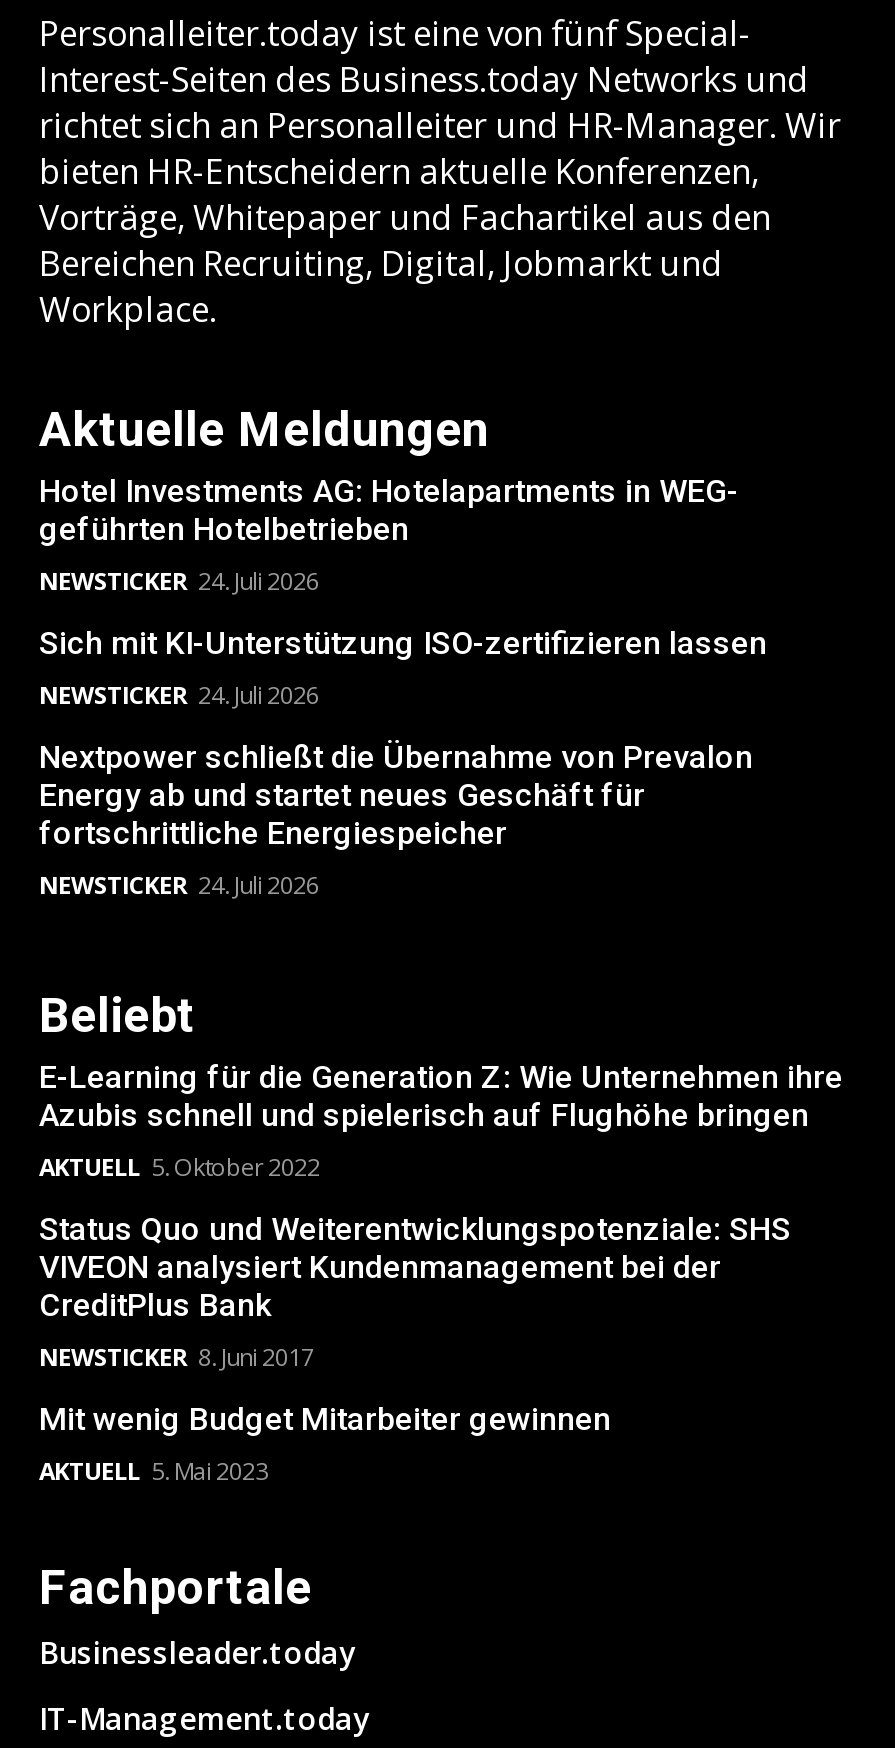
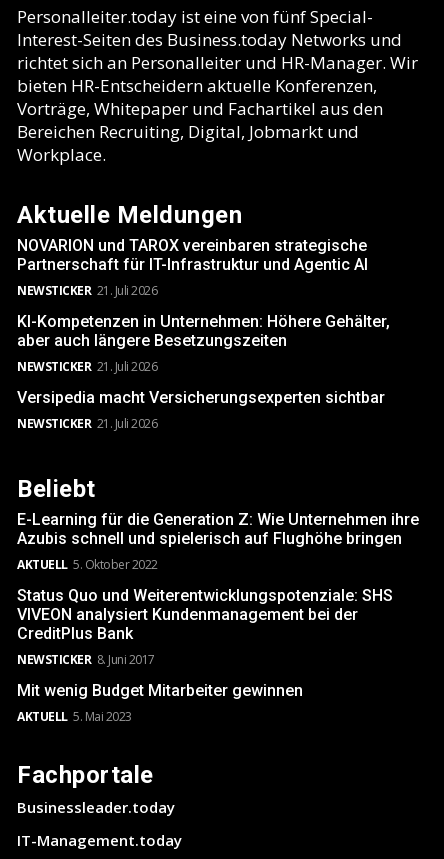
[39,473,739,599] Hotel Investments AG: Hotelapartments in WEG- | geführten Hotelbetrieben | NEWSTICKER 24. Juli 2026 -> [17,236,368,299] NOVARION und TAROX vereinbaren strategische | Partnerschaft für IT-Infrastruktur und Agentic AI | NEWSTICKER 21. Juli 2026
[39,625,767,713] Sich mit KI-Unterstützung ISO-zertifizieren lassen | NEWSTICKER 24. Juli 2026 -> [17,312,390,375] KI-Kompetenzen in Unternehmen: Höhere Gehälter, | aber auch längere Besetzungszeiten | NEWSTICKER 21. Juli 2026
[39,739,753,903] Nextpower schließt die Übernahme von Prevalon | Energy ab und startet neues Geschäft für | fortschrittliche Energiespeicher | NEWSTICKER 24. Juli 2026 -> [17,388,385,432] Versipedia macht Versicherungsexperten sichtbar | NEWSTICKER 21. Juli 2026

